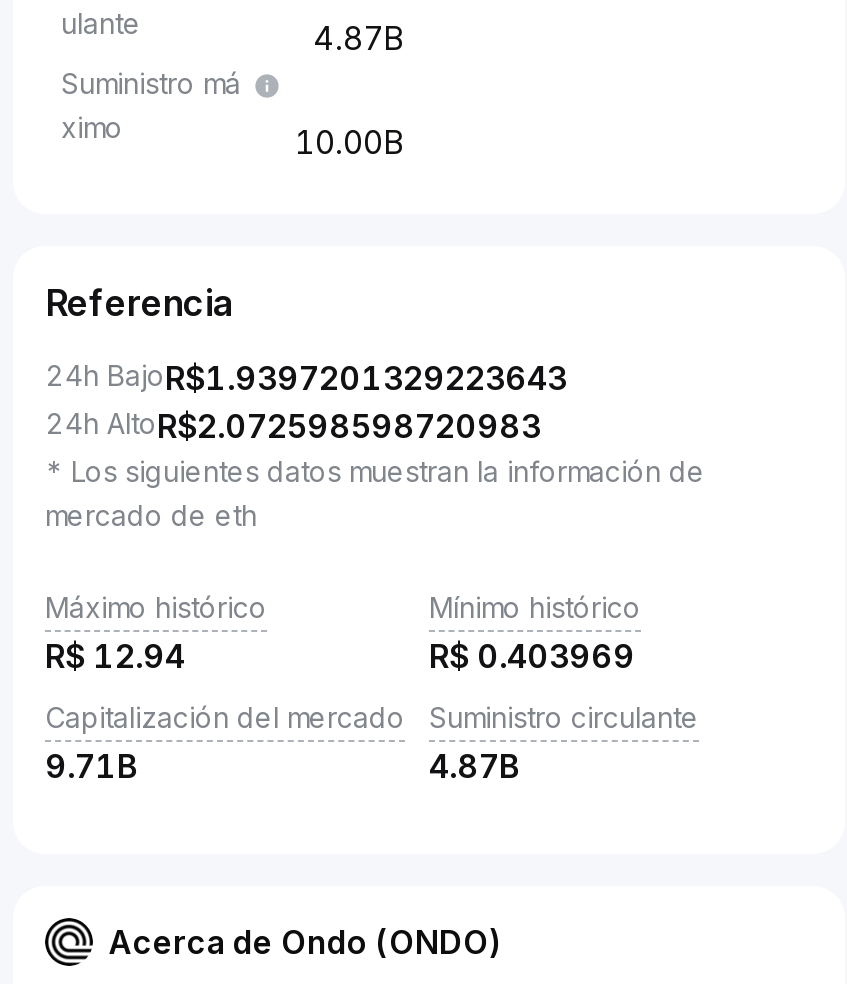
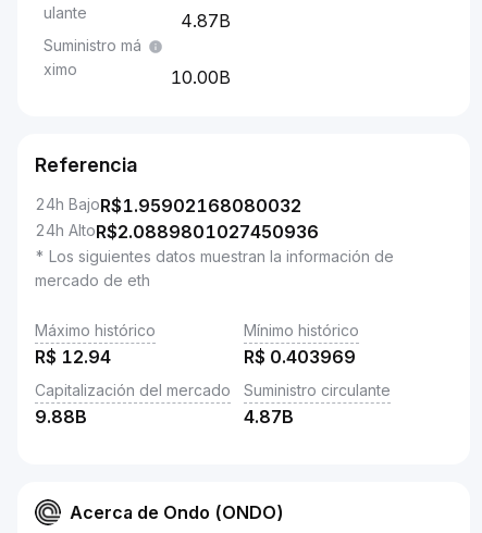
[45,358,567,398] 24h BajoR$1.9397201329223643 -> [35,195,301,216] 24h BajoR$1.95902168080032
[45,406,541,446] 24h AltoR$2.072598598720983 -> [35,221,319,243] 24h AltoR$2.0889801027450936
[45,746,139,786] 9.71B -> [35,406,87,427] 9.88B

